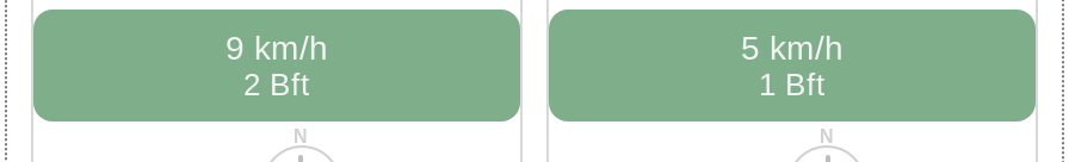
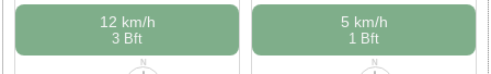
[225,28,328,66] 9 km/h -> [99,13,155,30] 12 km/h
[243,66,310,102] 2 Bft -> [112,30,142,47] 3 Bft

